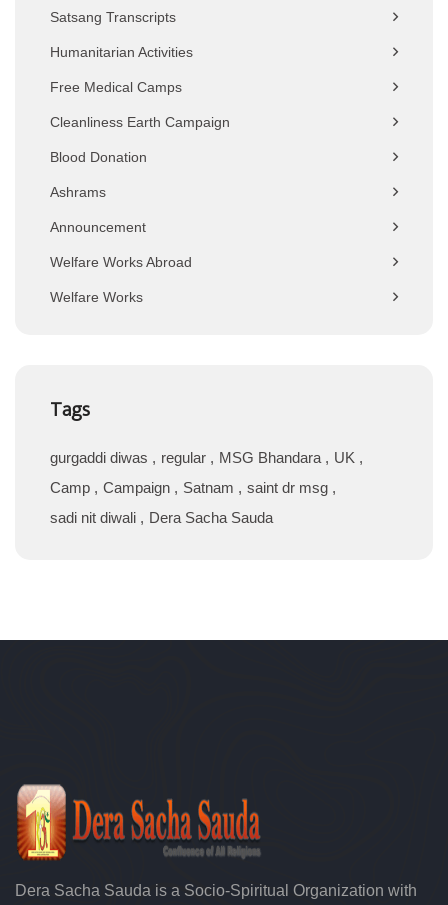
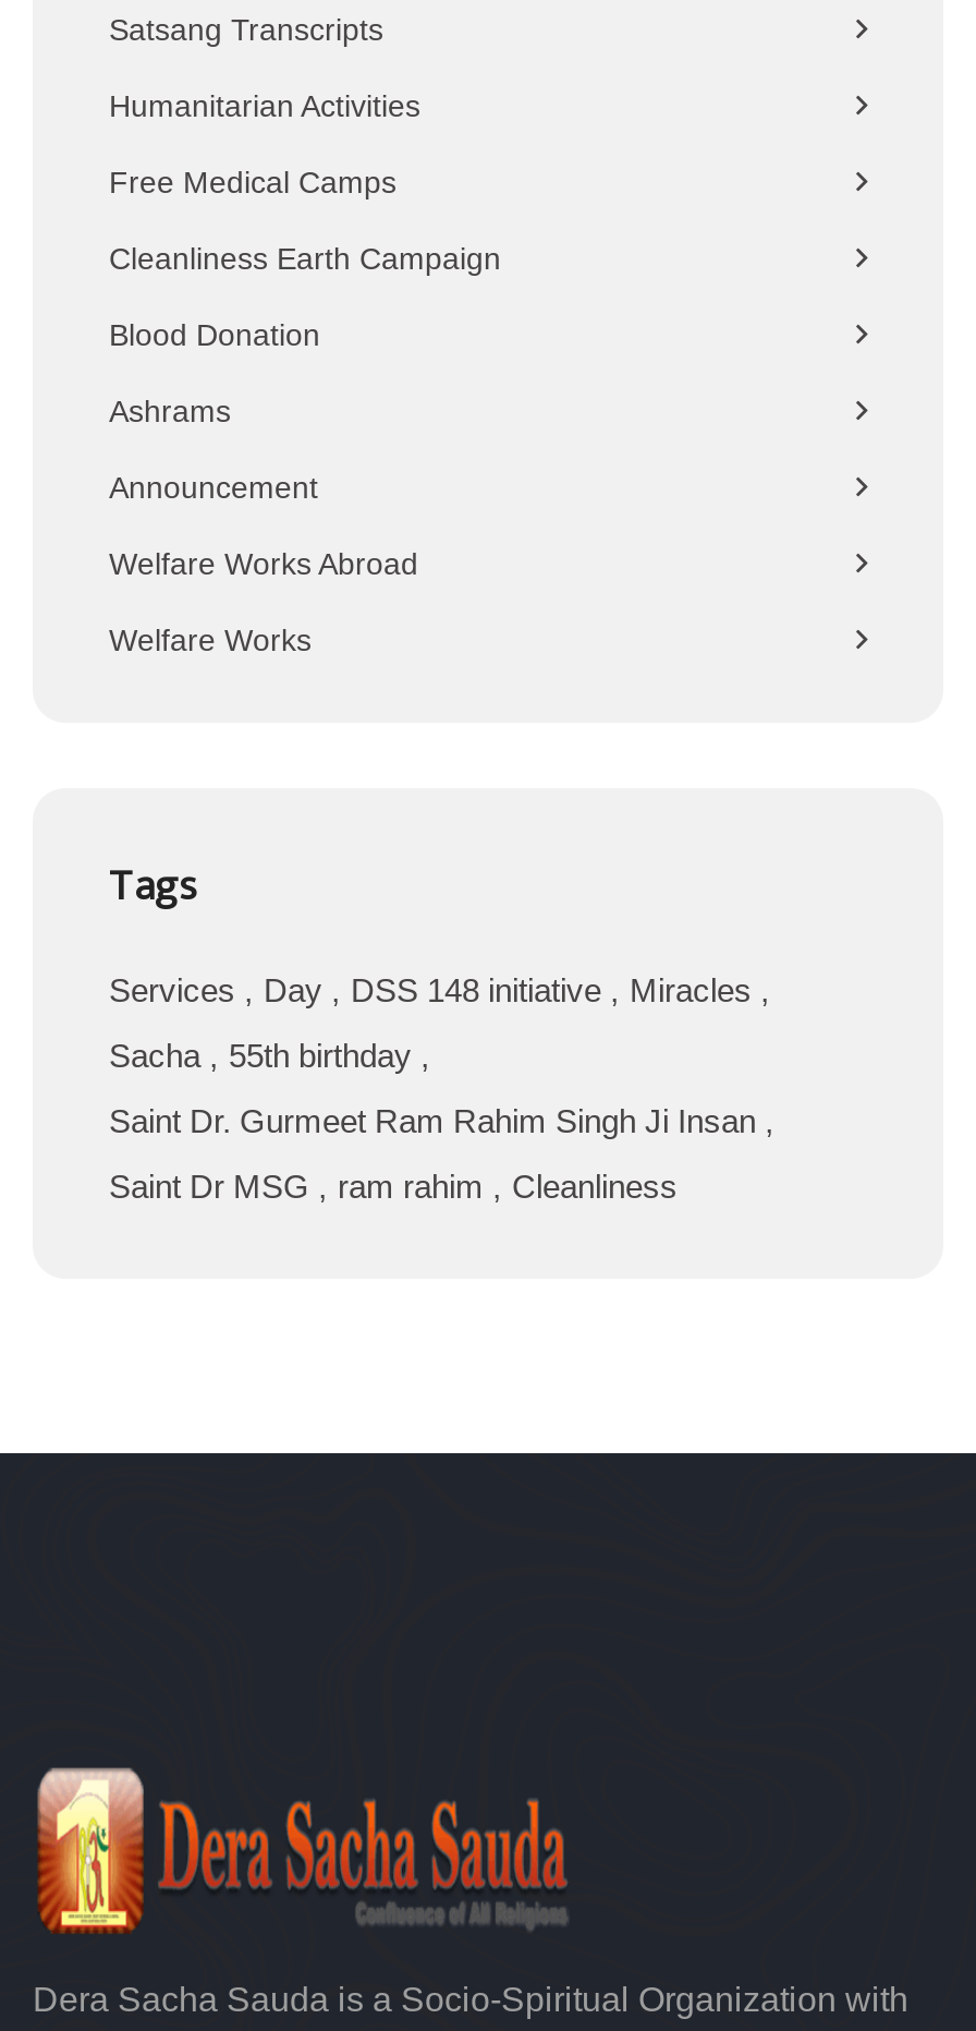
[50,449,359,526] gurgaddi diwas regular MSG Bhandara UK | Camp Campaign Satnam saint dr msg | sadi nit diwali Dera Sacha Sauda -> [109,971,765,1205] Services Day DSS 148 initiative Miracles | Sacha 55th birthday | Saint Dr. Gurmeet Ram Rahim Singh Ji Insan | Saint Dr MSG ram rahim Cleanliness

